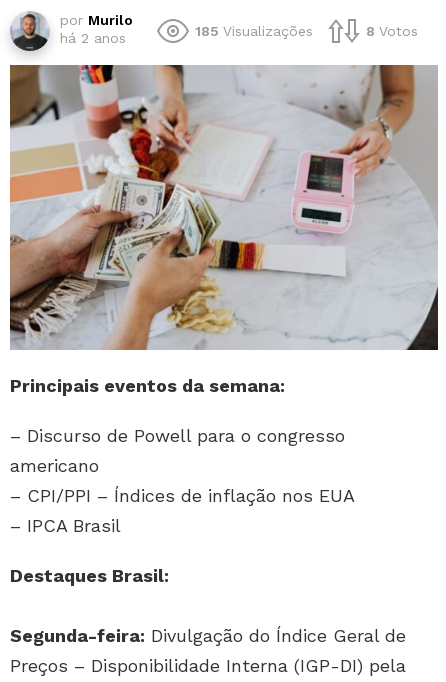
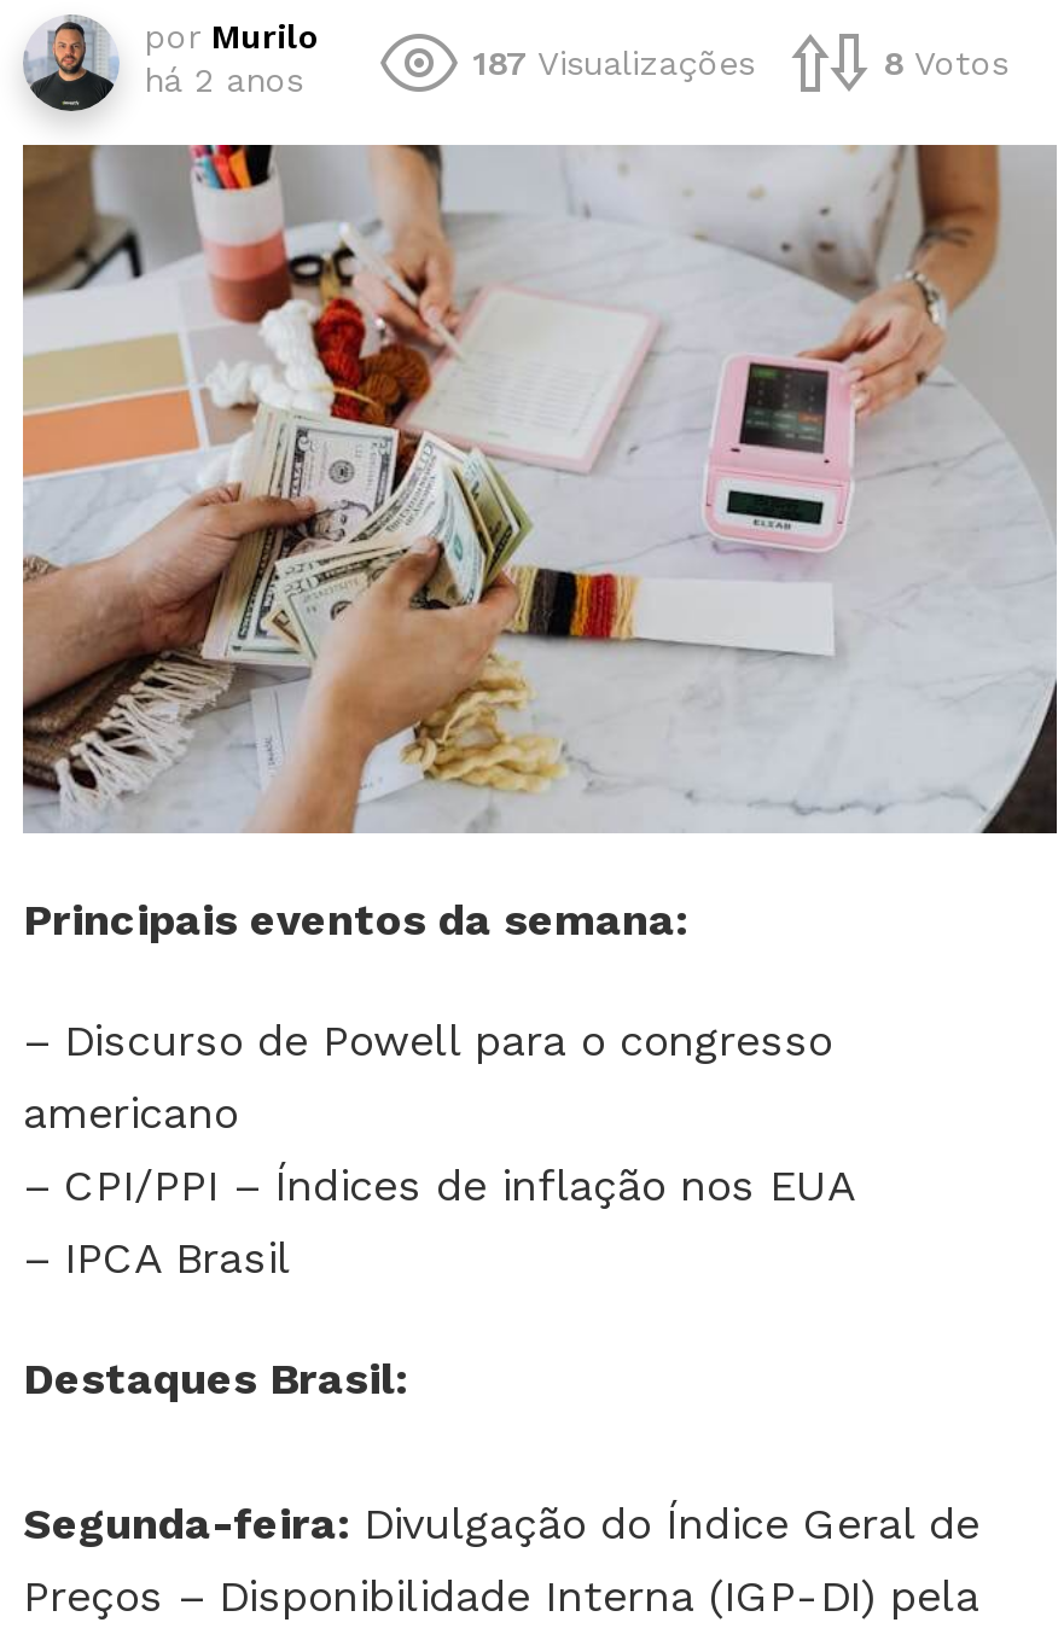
[195,23,313,39] 185 Visualizações -> [472,43,755,82] 187 Visualizações

